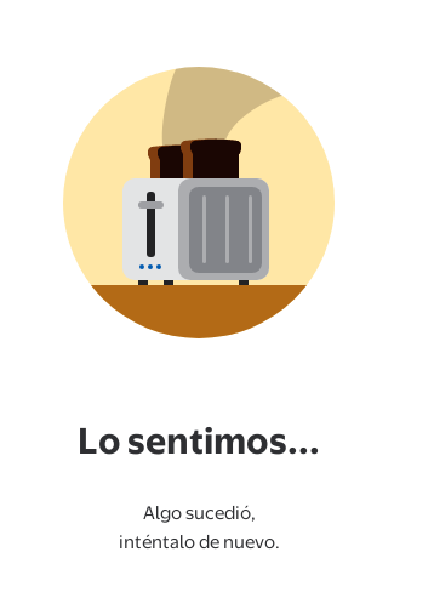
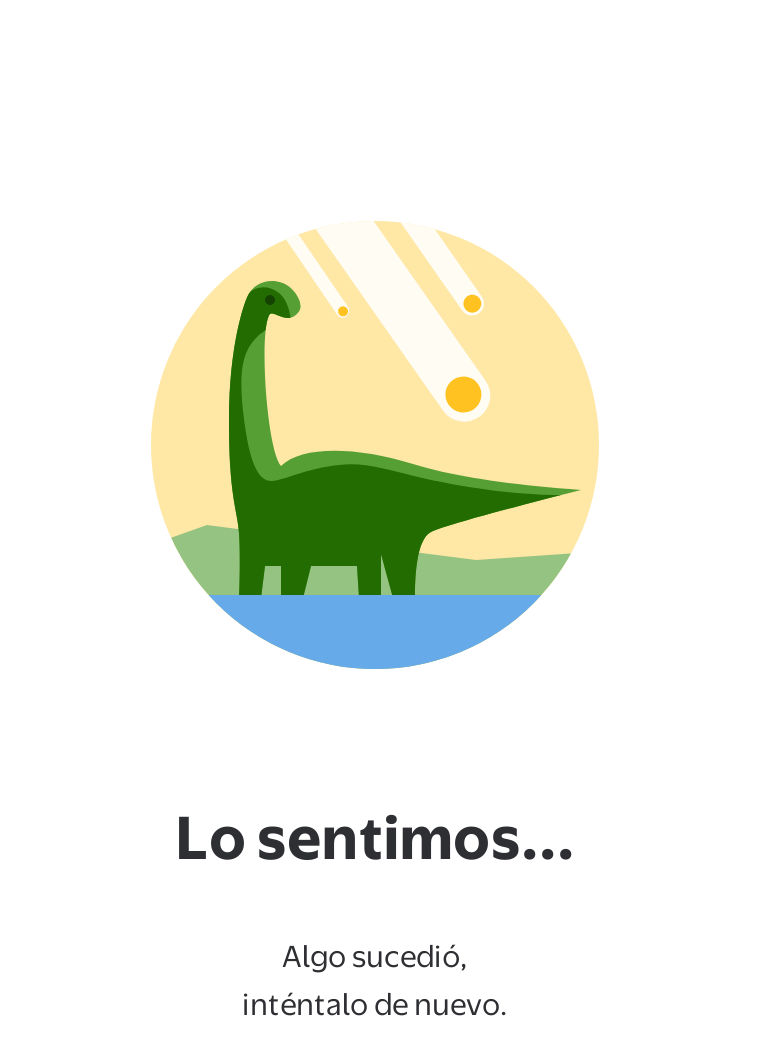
[76,67,320,340] [image] -> [171,223,579,671] [image]

